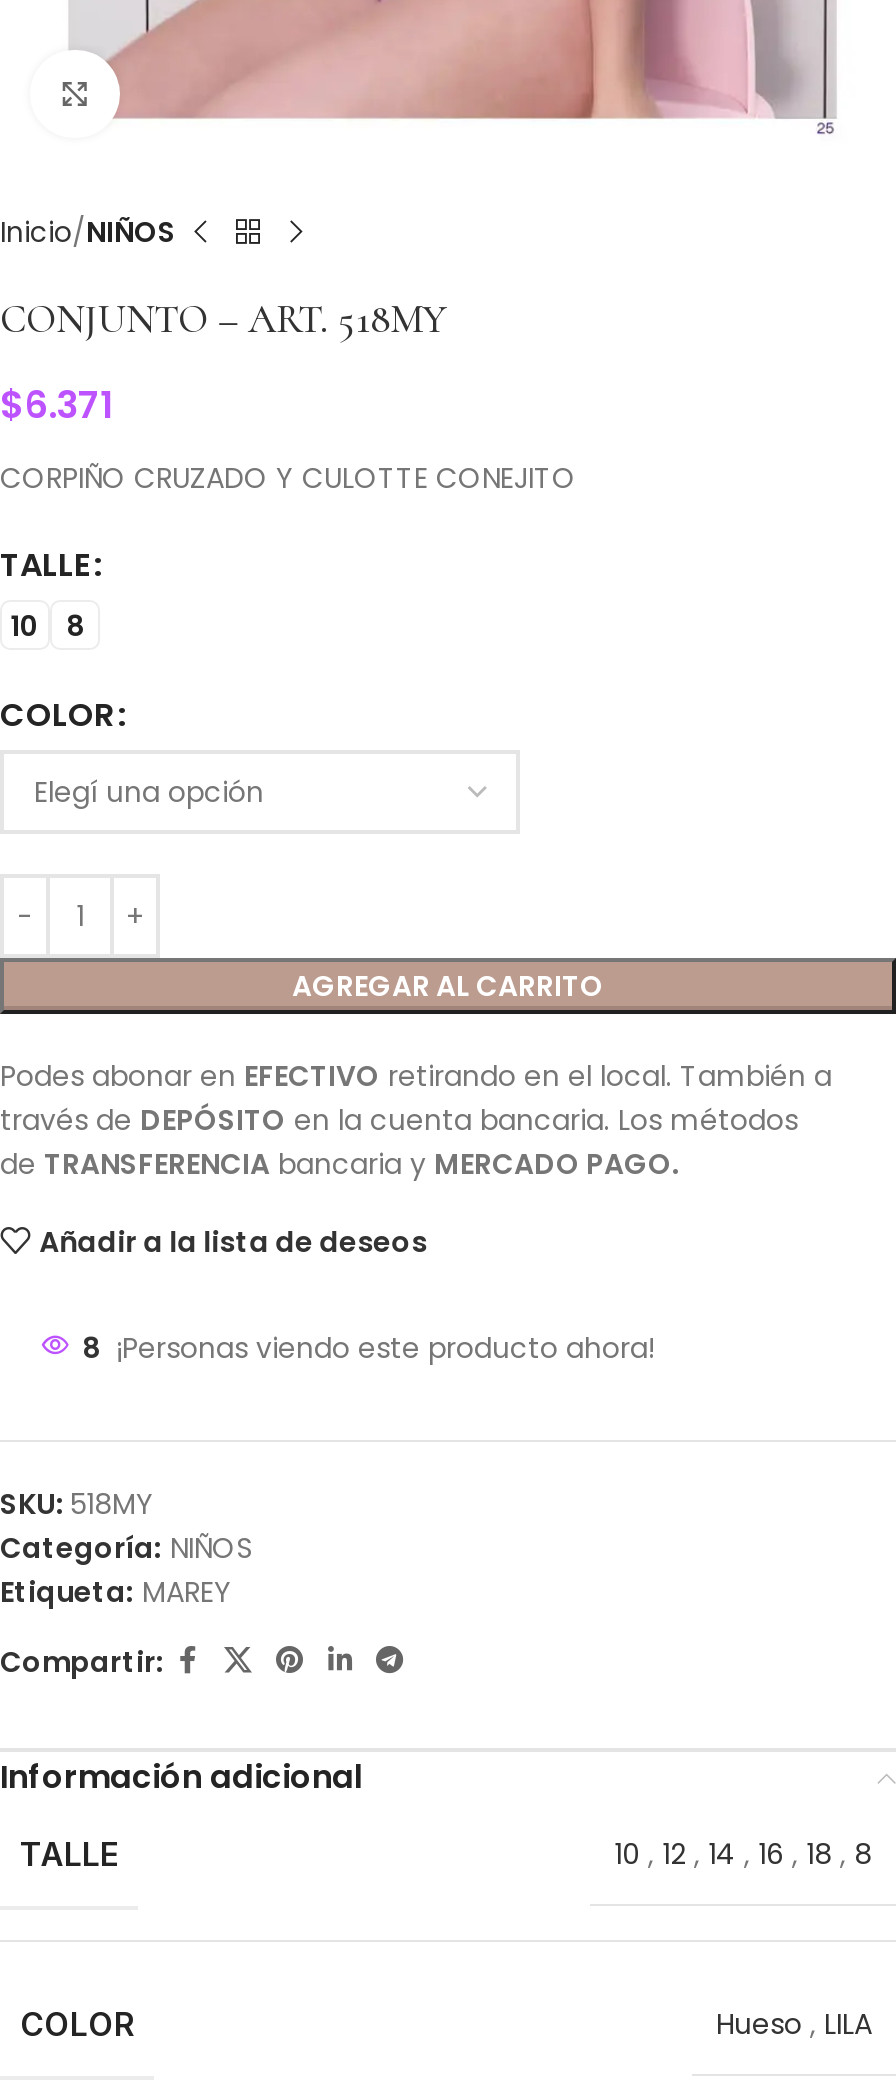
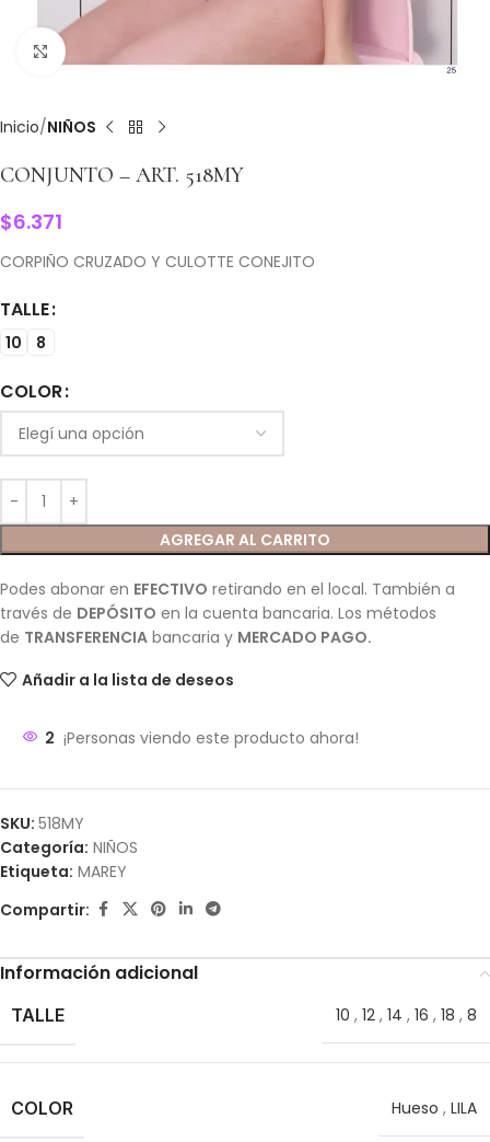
[82,1329,656,1369] 8 ¡Personas viendo este producto ahora! -> [45,728,359,749] 2 ¡Personas viendo este producto ahora!

